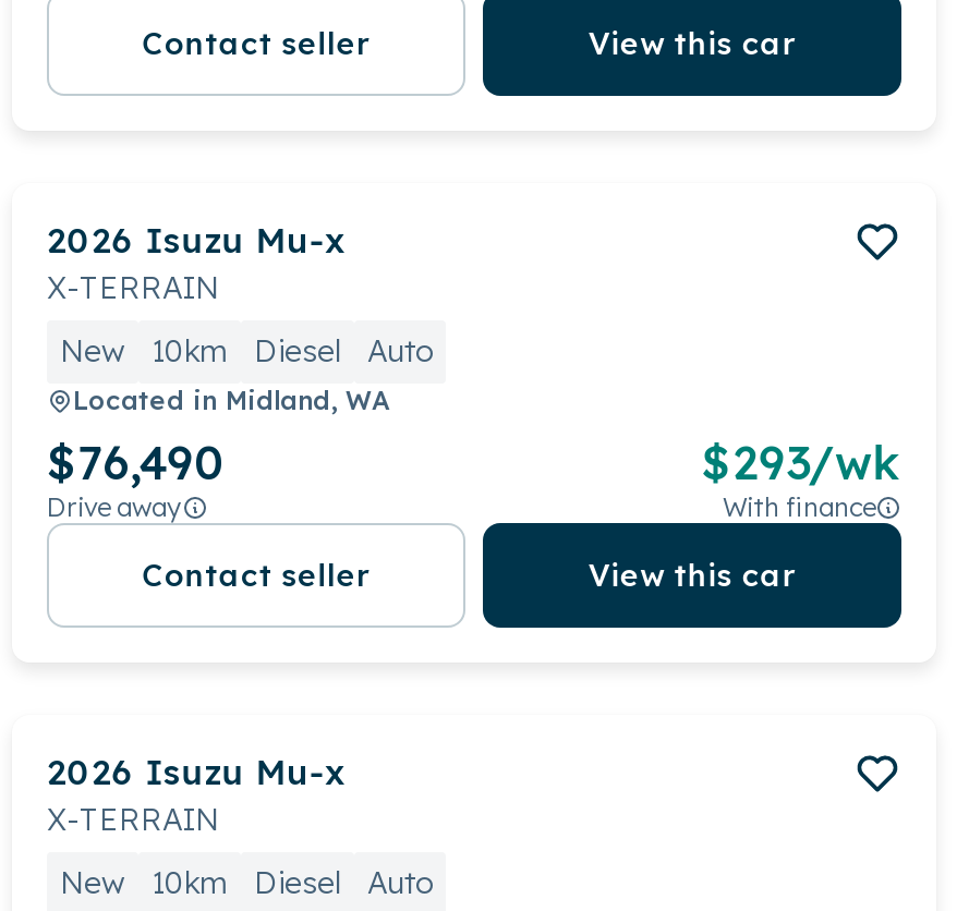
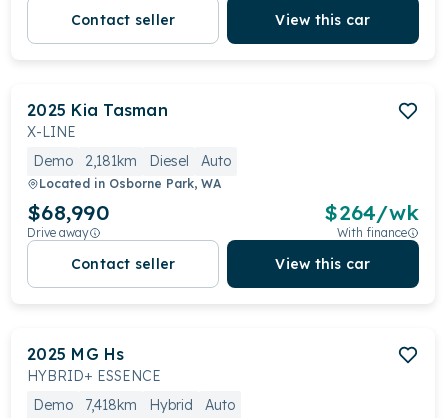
[47,218,345,307] 2026 Isuzu Mu-x | X-TERRAIN -> [27,100,168,141] 2025 Kia Tasman | X-LINE
[60,331,228,371] New | 10km -> [33,152,137,170] Demo | 2,181km
[47,384,389,490] Located in Midland, WA | $76,490 -> [27,176,221,225] Located in Osborne Park, WA | $68,990
[701,434,901,490] $293/wk -> [324,199,419,225] $264/wk
[47,750,345,839] 2026 Isuzu Mu-x | X-TERRAIN -> [27,344,161,385] 2025 MG Hs | HYBRID+ ESSENCE
[60,863,341,902] New | 10km | Diesel -> [33,396,193,414] Demo | 7,418km | Hybrid

